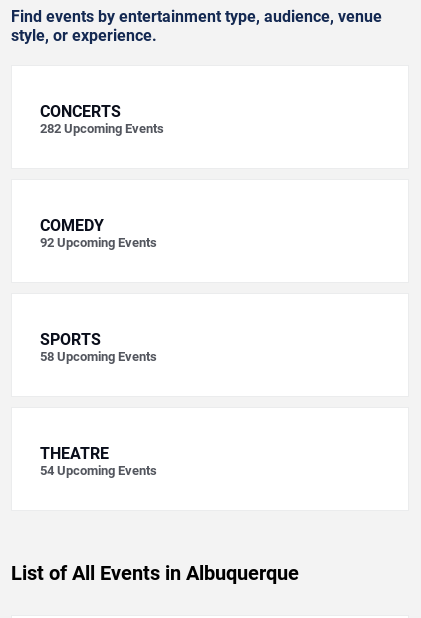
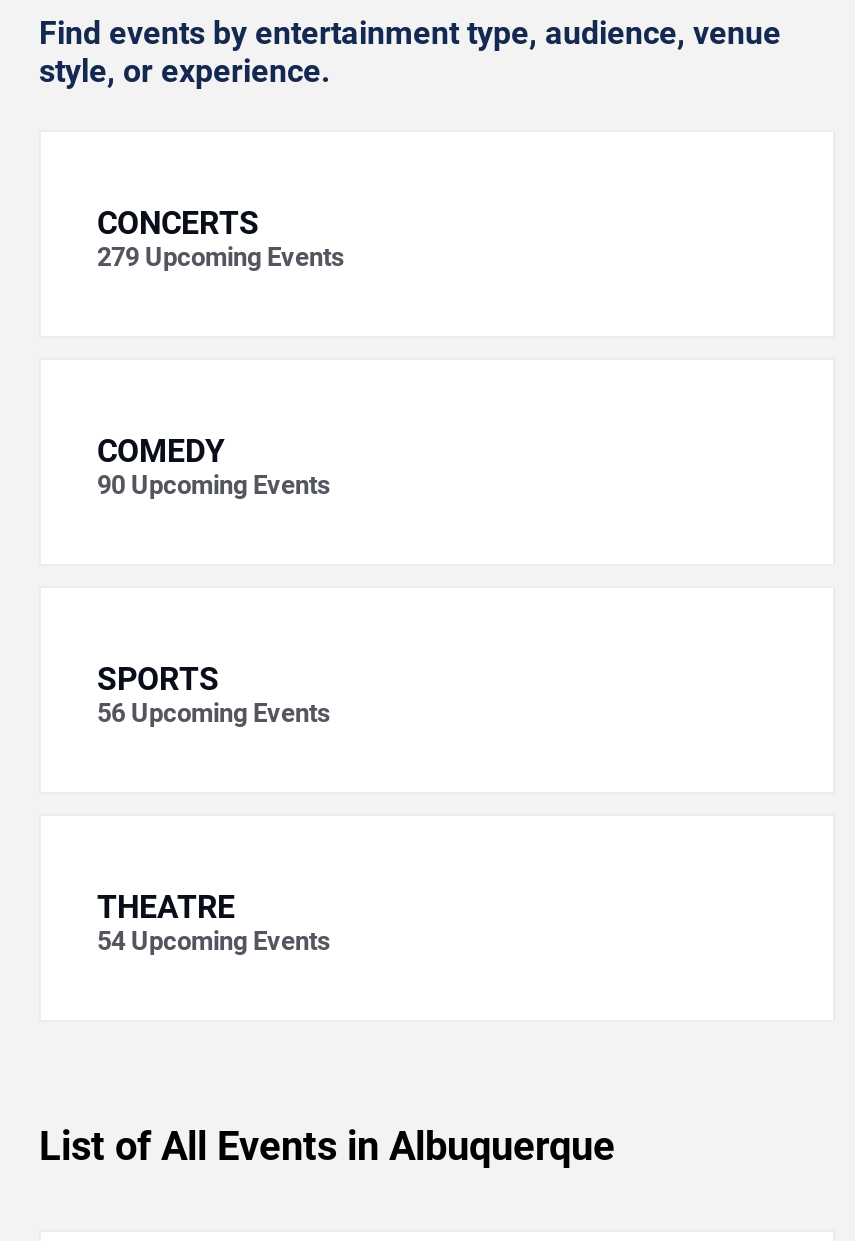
[40,121,164,136] 282 Upcoming Events -> [97,243,345,273] 279 Upcoming Events
[40,235,157,250] 92 Upcoming Events -> [97,471,331,501] 90 Upcoming Events
[40,349,157,364] 58 Upcoming Events -> [97,699,331,729] 56 Upcoming Events

